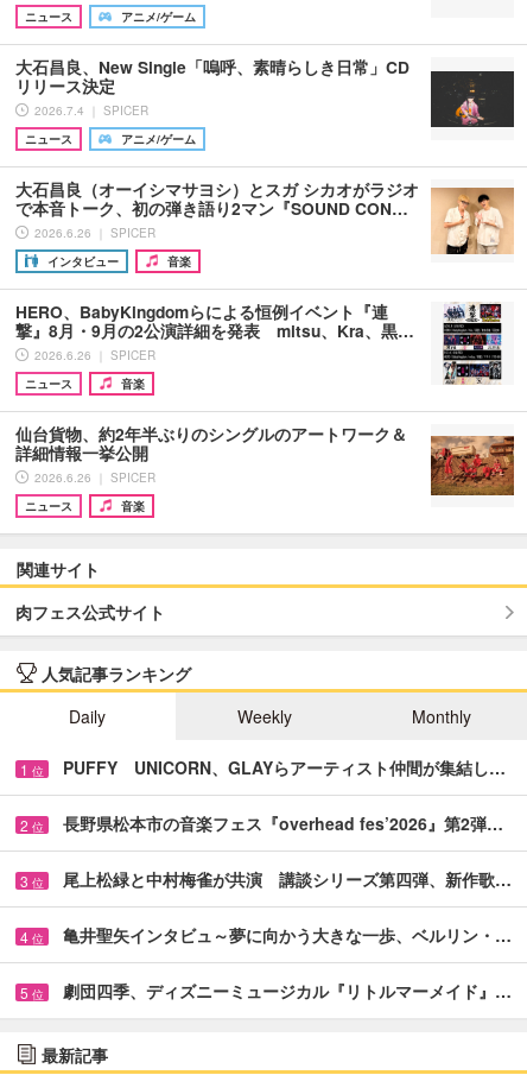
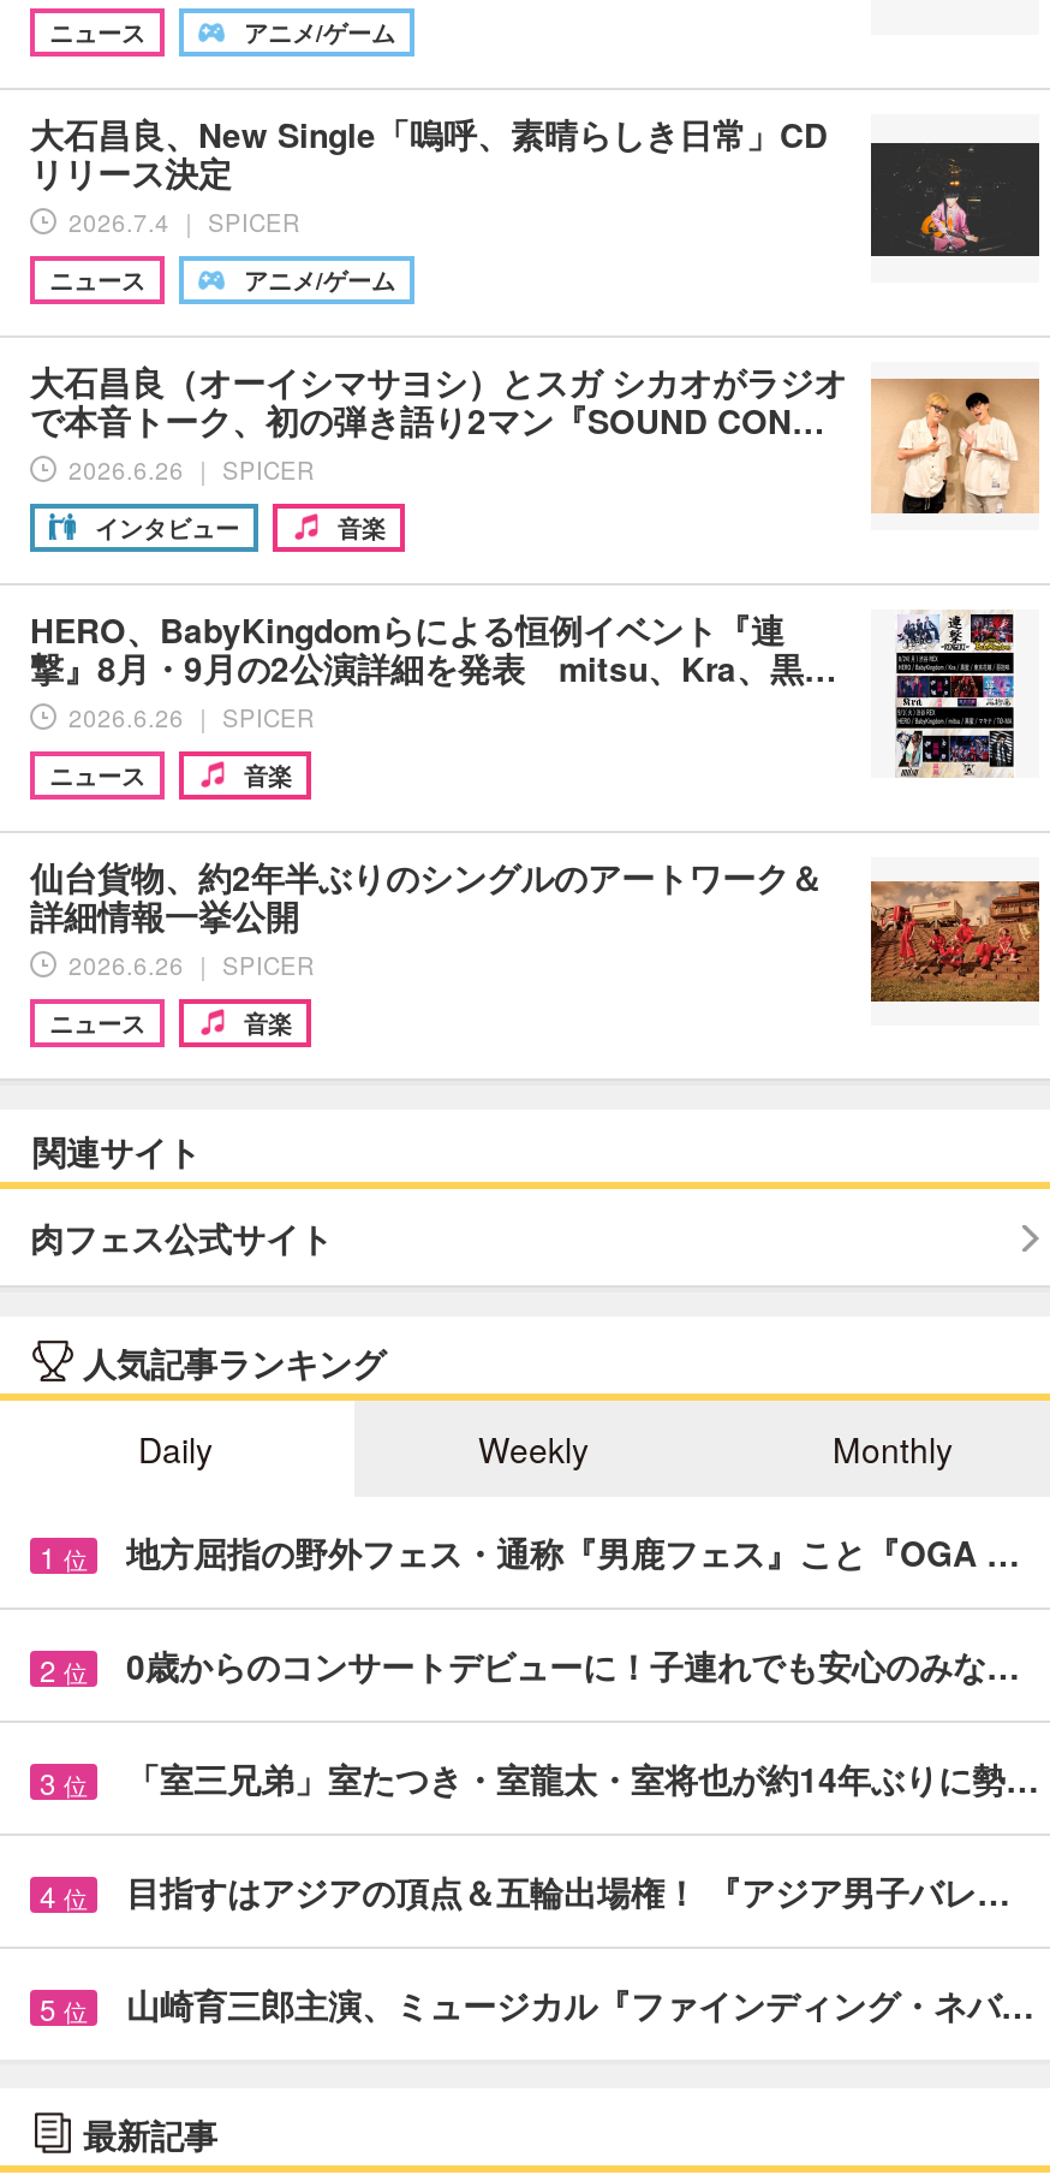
[63,756,506,780] PUFFY UNICORN、GLAYらアーティスト仲間が集結し… -> [126,1529,1020,1577] 地方屈指の野外フェス・通称『男鹿フェス』こと『OGA …
[63,812,503,835] 長野県松本市の音楽フェス『overhead fes’2026』第2弾… -> [126,1642,1020,1690] 0歳からのコンサートデビューに！子連れでも安心のみな…
[63,867,512,891] 尾上松緑と中村梅雀が共演 講談シリーズ第四弾、新作歌… -> [126,1755,1039,1803] 「室三兄弟」室たつき・室龍太・室将也が約14年ぶりに勢…
[63,923,512,947] 亀井聖矢インタビュ～夢に向かう大きな一歩、ベルリン・… -> [126,1868,1010,1916] 目指すはアジアの頂点＆五輪出場権！ 『アジア男子バレ…
[63,979,512,1003] 劇団四季、ディズニーミュージカル『リトルマーメイド』… -> [126,1981,1034,2029] 山崎育三郎主演、ミュージカル『ファインディング・ネバ…

